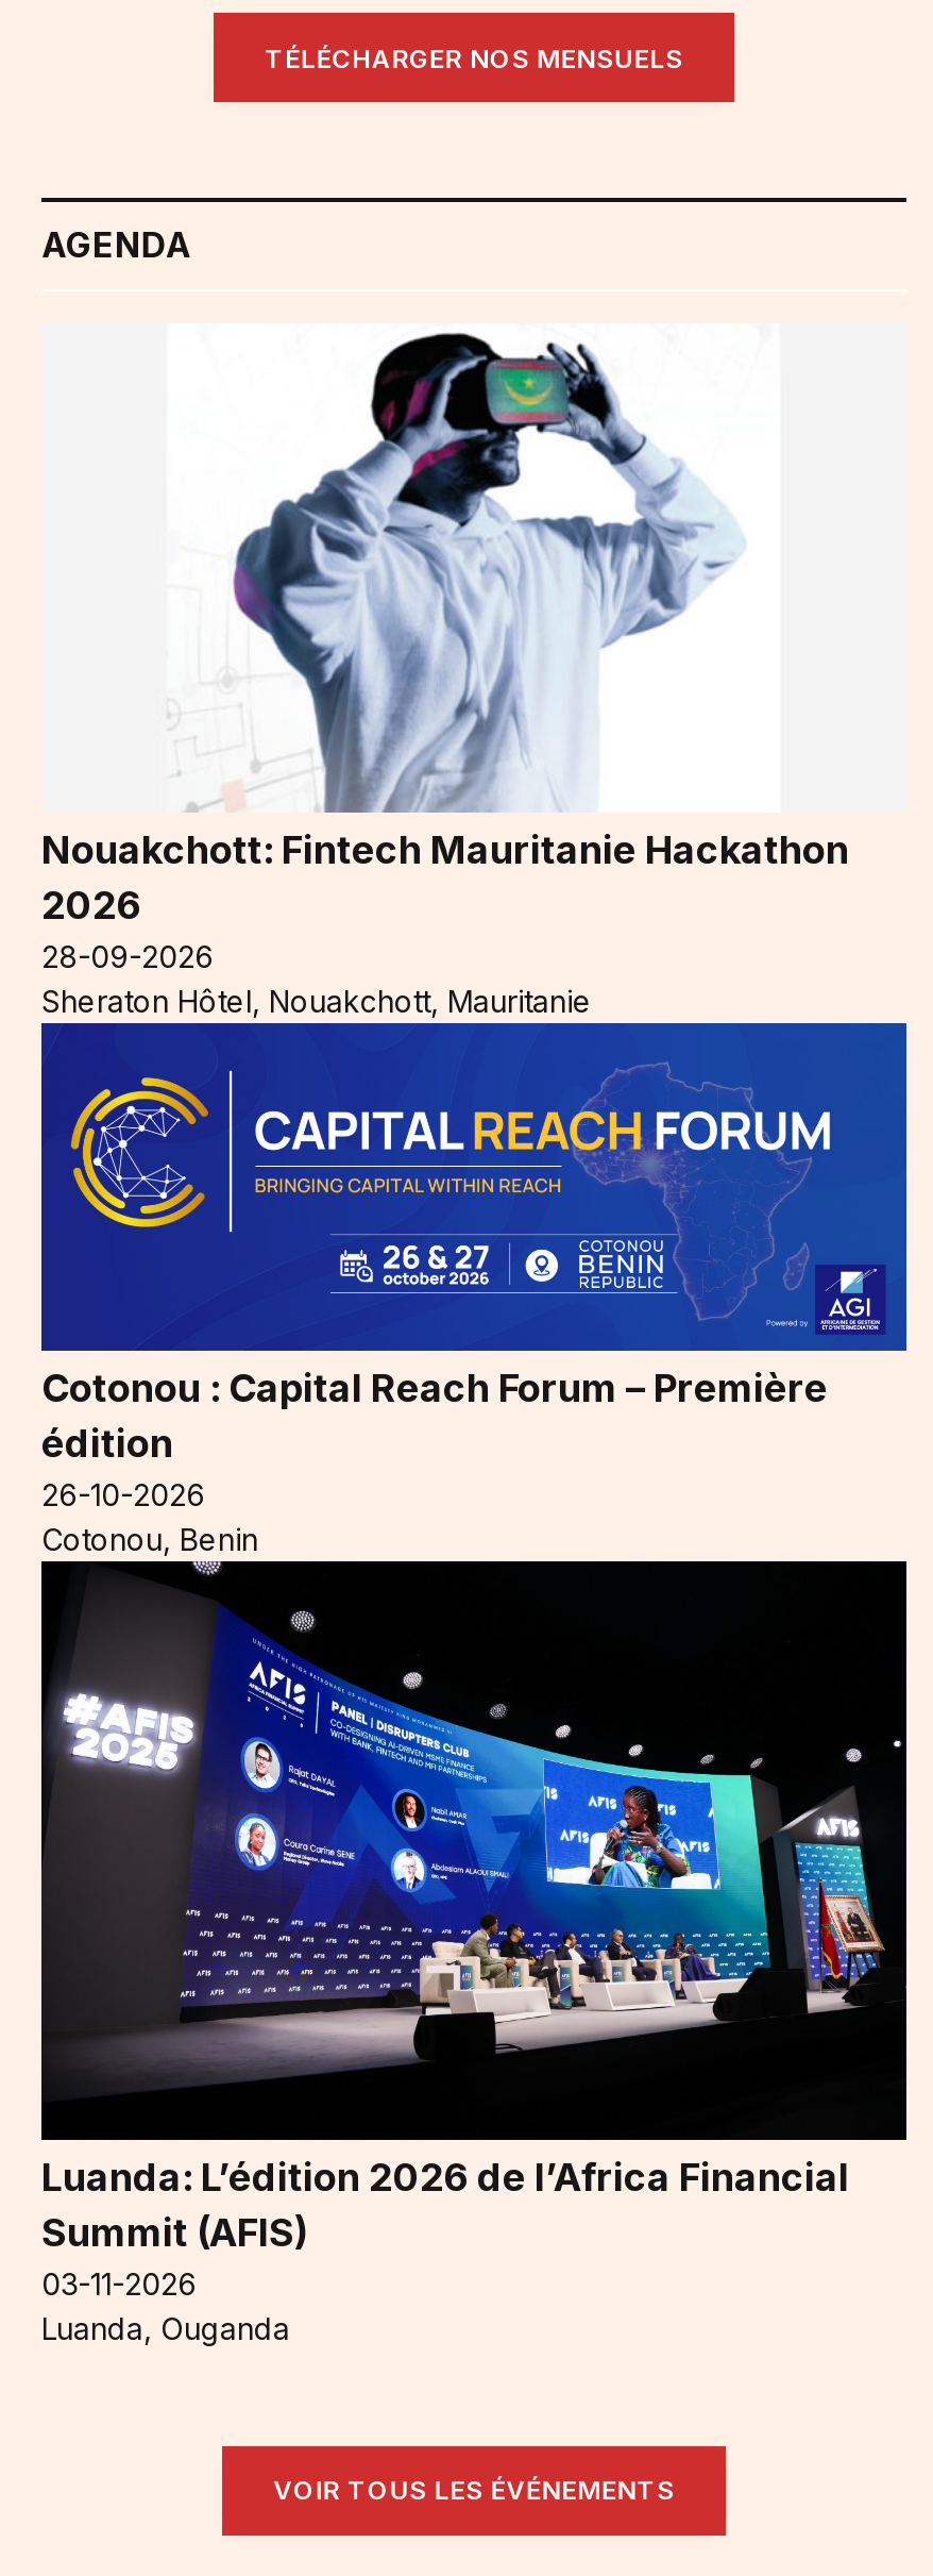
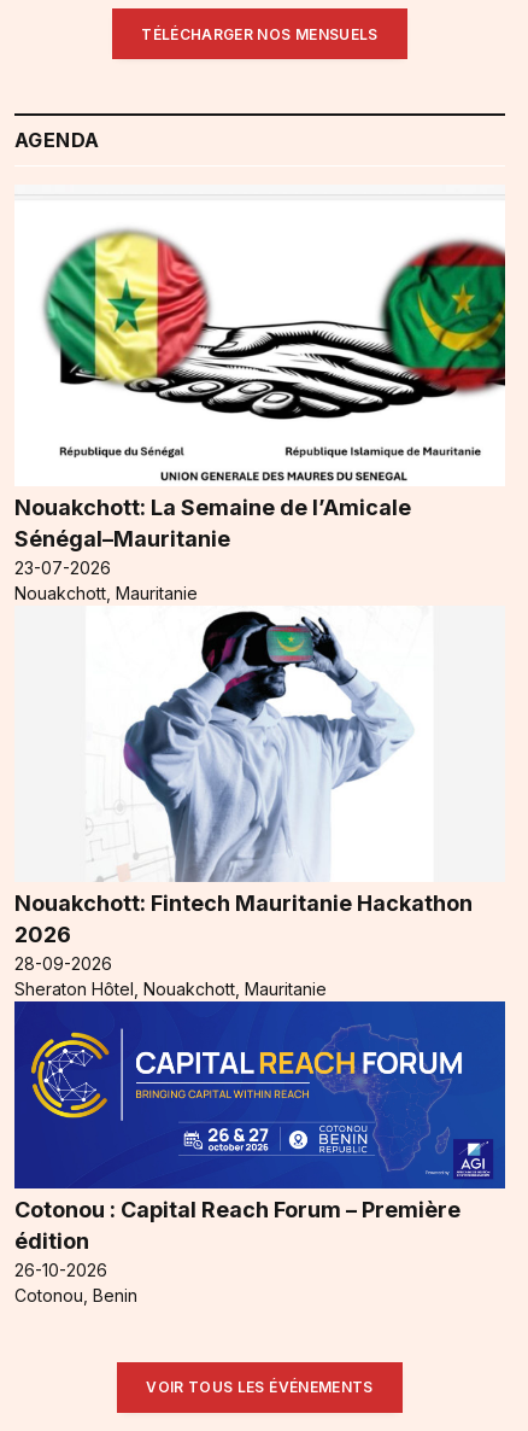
none -> [14,228,506,603] [image] | Nouakchott: La Semaine de l’Amicale | Sénégal–Mauritanie | 23-07-2026 | Nouakchott, Mauritanie
moved [41,328,849,1558] -> [14,608,473,1305]: [image] | Nouakchott: Fintech Mauritanie Hackathon | 2026 | ... | 26-10-2026 | Cotonou, Benin
[39,1559,909,2346] [image] | Luanda: L’édition 2026 de l’Africa Financial | Summit (AFIS) | 03-11-2026 | Luanda, Ouganda -> none

